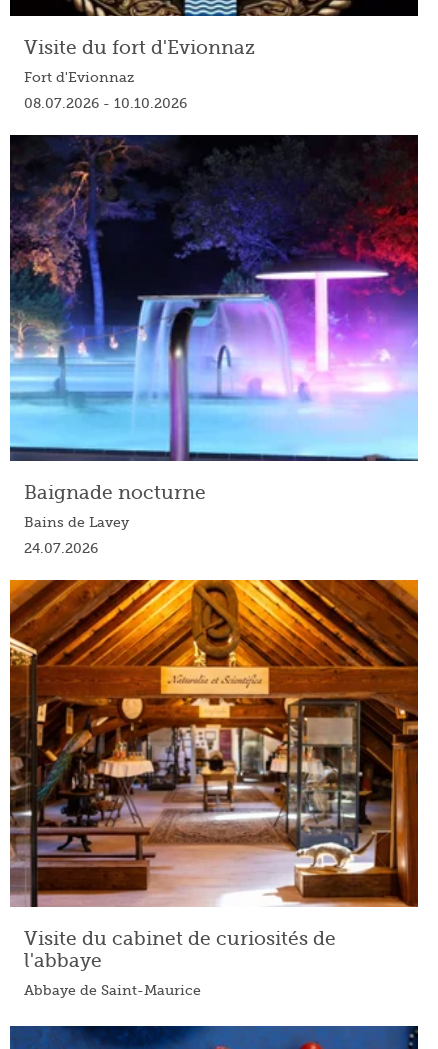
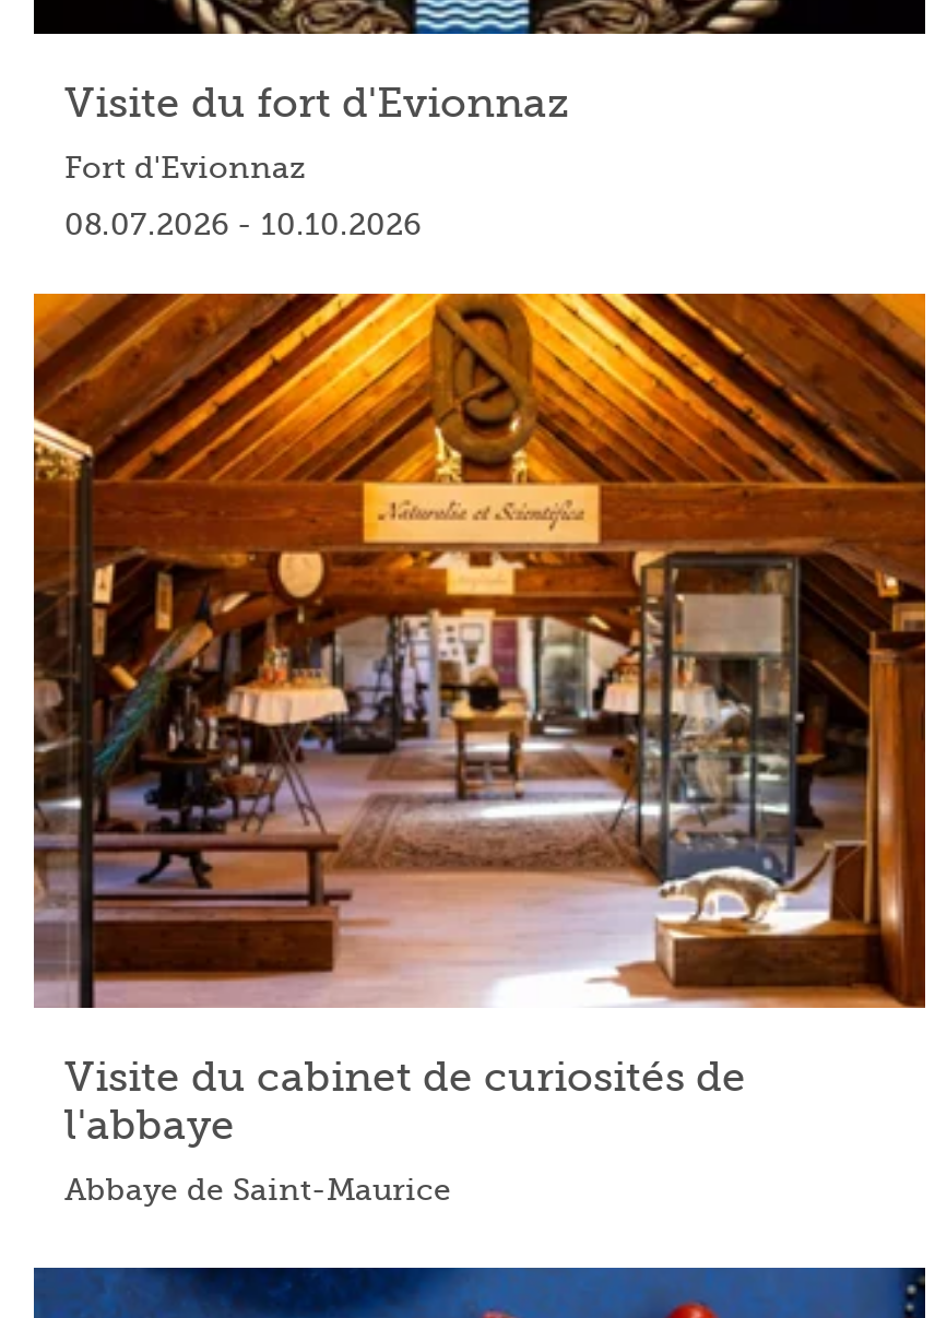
[9,134,419,556] [image] | Baignade nocturne | Bains de Lavey | 24.07.2026 -> none

